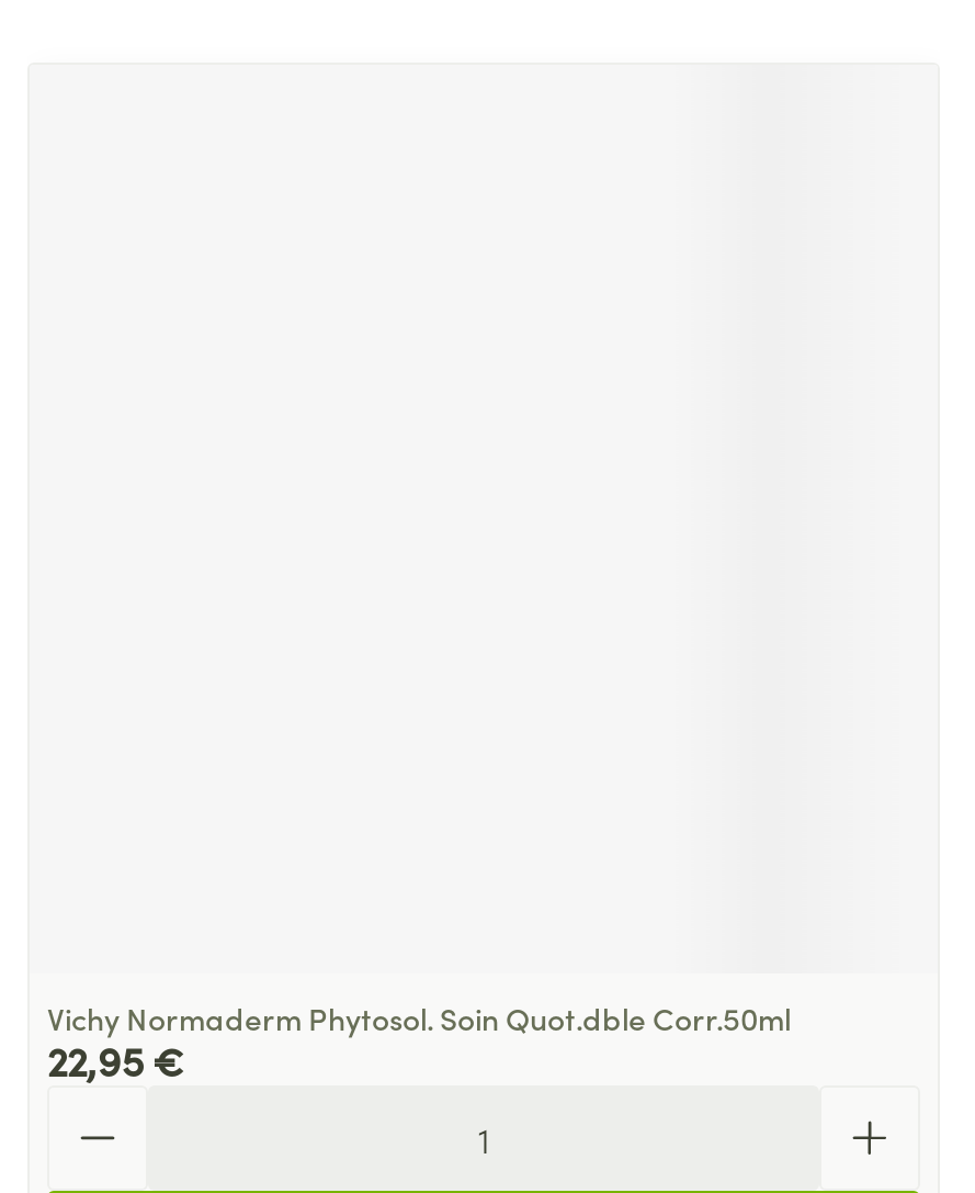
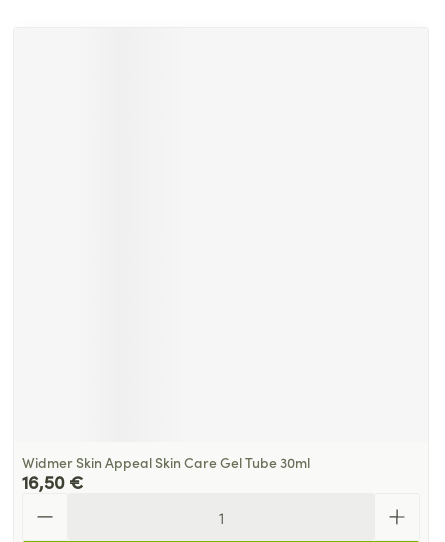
[47,995,791,1088] Vichy Normaderm Phytosol. Soin Quot.dble Corr.50ml | 22,95 € -> [22,452,310,494] Widmer Skin Appeal Skin Care Gel Tube 30ml | 16,50 €

